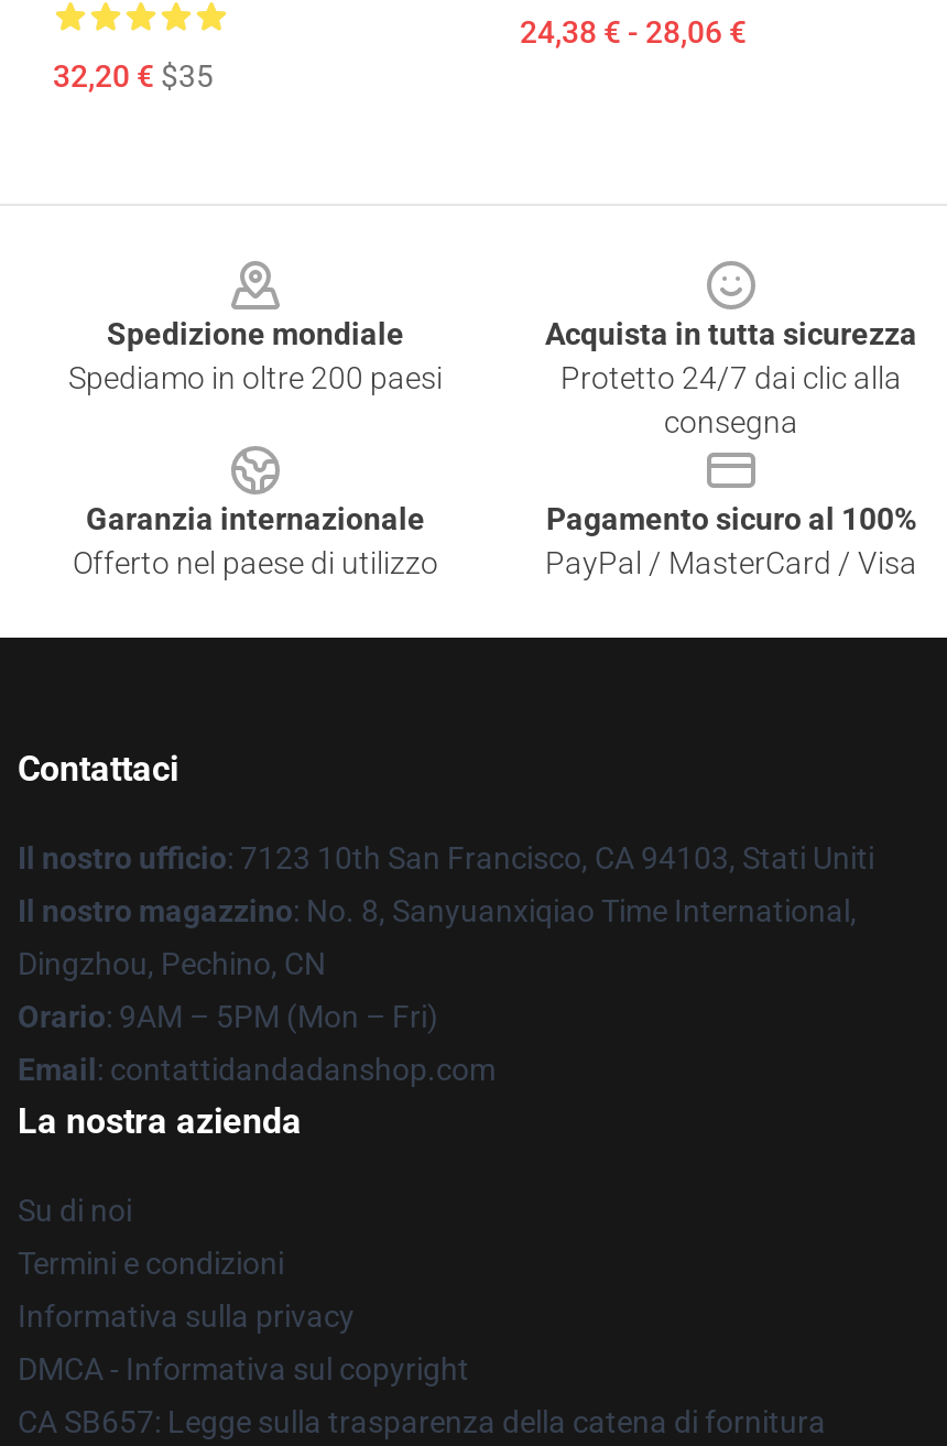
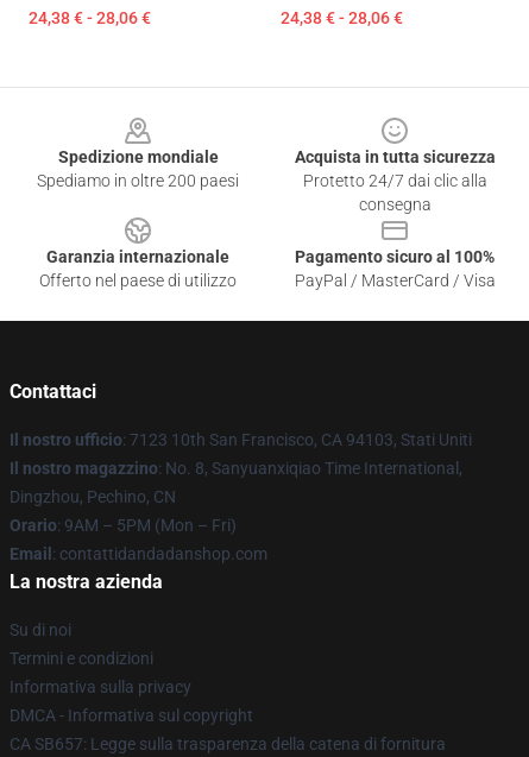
[53,58,214,94] 32,20 € $35 -> [29,8,151,27] 24,38 € - 28,06 €

